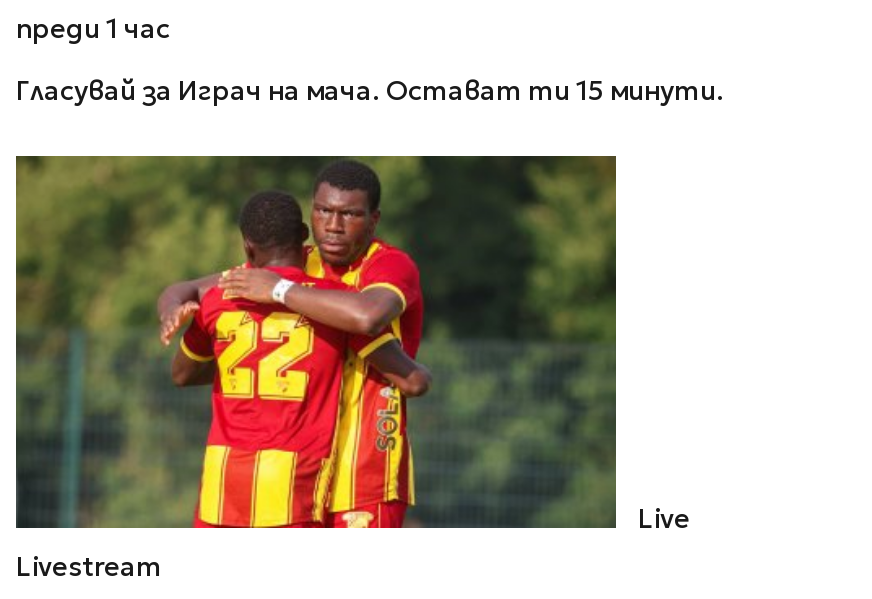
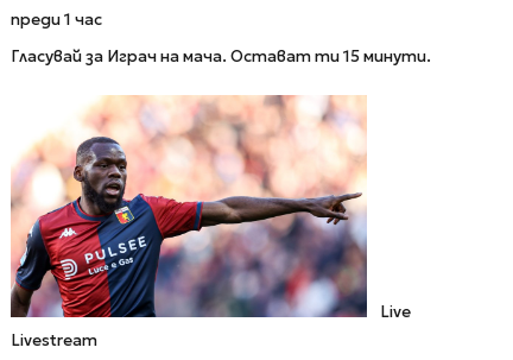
[14,153,618,529] [image] -> [11,95,367,318] [image]

